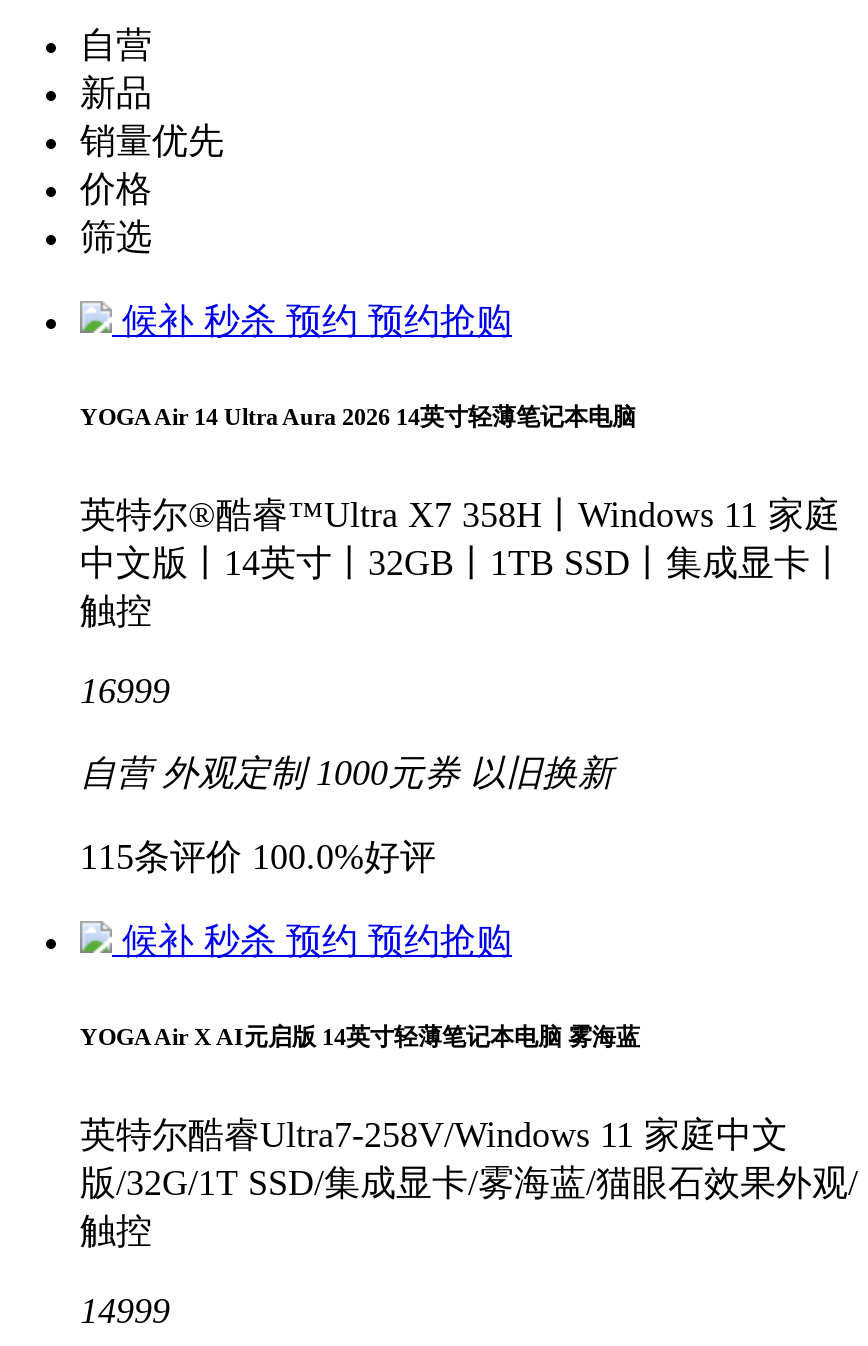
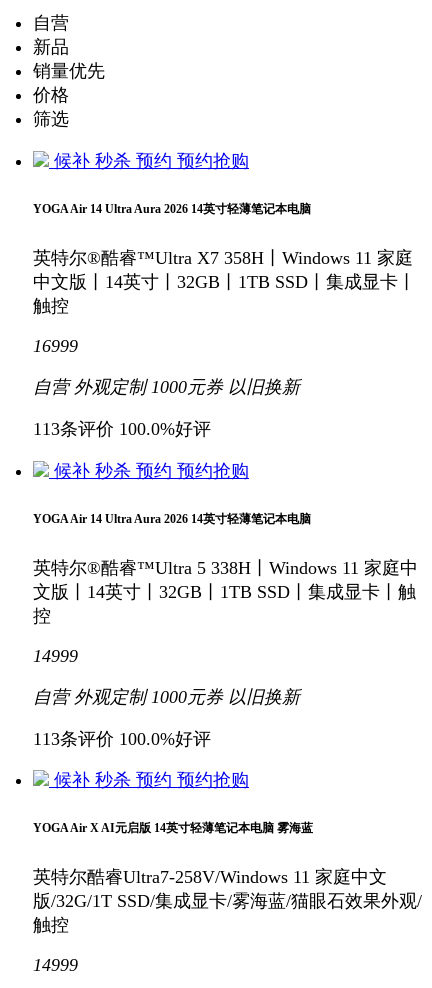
[80,837,436,877] 115条评价 100.0%好评 -> [33,419,418,748] 113条评价 100.0%好评 | 候补 秒杀 预约 预约抢购 | YOGA Air 14 Ultra Aura 2026 14英寸轻薄笔记本电脑 | 英特尔®酷睿™Ultra 5 338H丨Windows 11 家庭中 | 文版丨14英寸丨32GB丨1TB SSD丨集成显卡丨触 | 控 | 14999 | 自营 外观定制 1000元券 以旧换新 | 113条评价 100.0%好评

